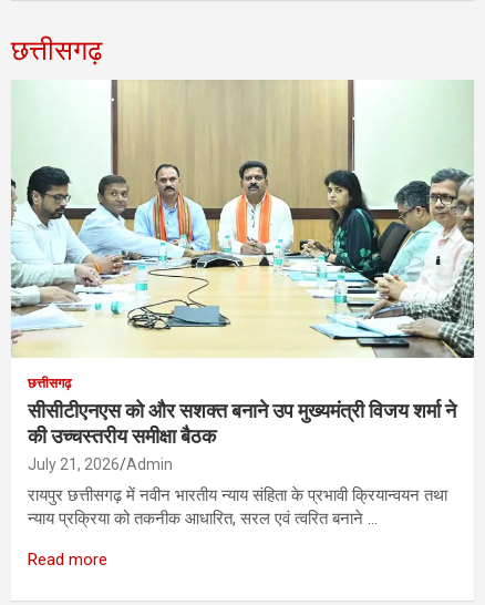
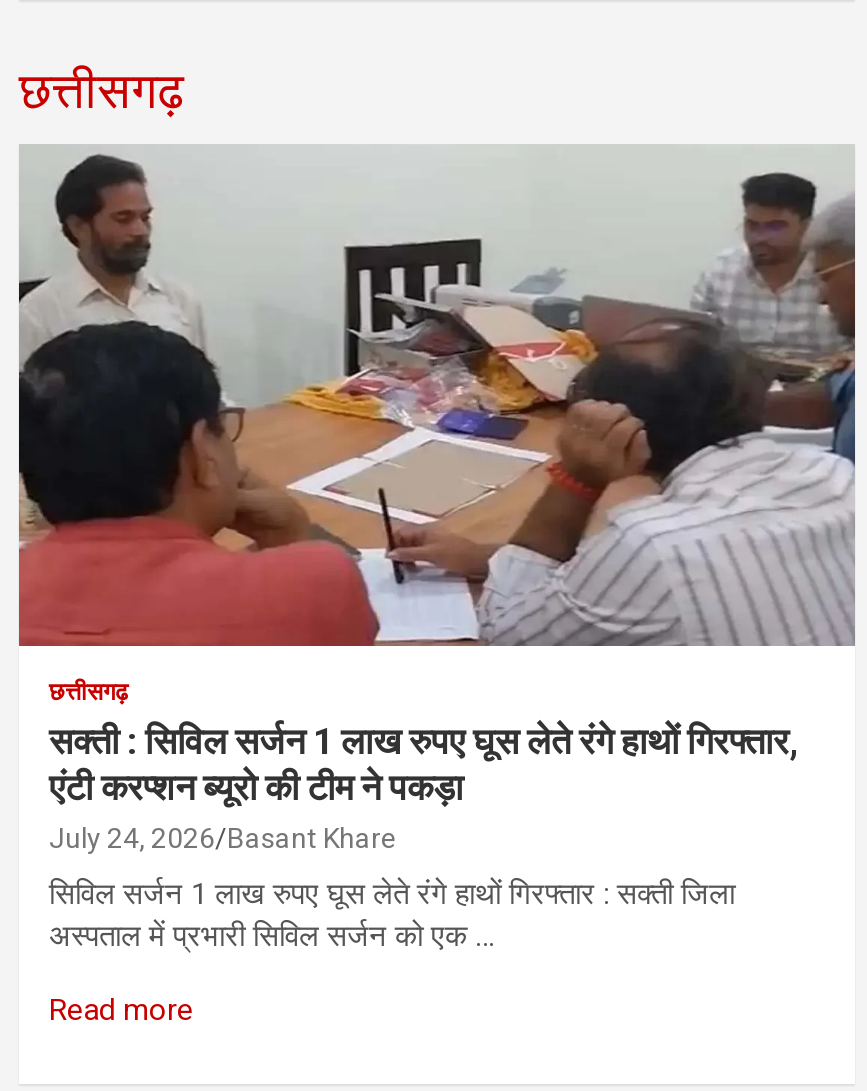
[10,80,475,473] [image] | सीसीटीएनएस को और सशक्त बनाने उप मुख्यमंत्री विजय शर्मा ने | की उच्चस्तरीय समीक्षा बैठक | July 21, 2026 Admin -> [17,144,857,854] [image] | सक्ती : सिविल सर्जन 1 लाख रुपए घूस लेते रंगे हाथों गिरफ्तार, | एंटी करप्शन ब्यूरो की टीम ने पकड़ा | July 24, 2026 Basant Khare
[28,486,447,529] रायपुर छत्तीसगढ़ में नवीन भारतीय न्याय संहिता के प्रभावी क्रियान्वयन तथा | न्याय प्रक्रिया को तकनीक आधारित, सरल एवं त्वरित बनाने … -> [49,876,735,954] सिविल सर्जन 1 लाख रुपए घूस लेते रंगे हाथों गिरफ्तार : सक्ती जिला | अस्पताल में प्रभारी सिविल सर्जन को एक …

